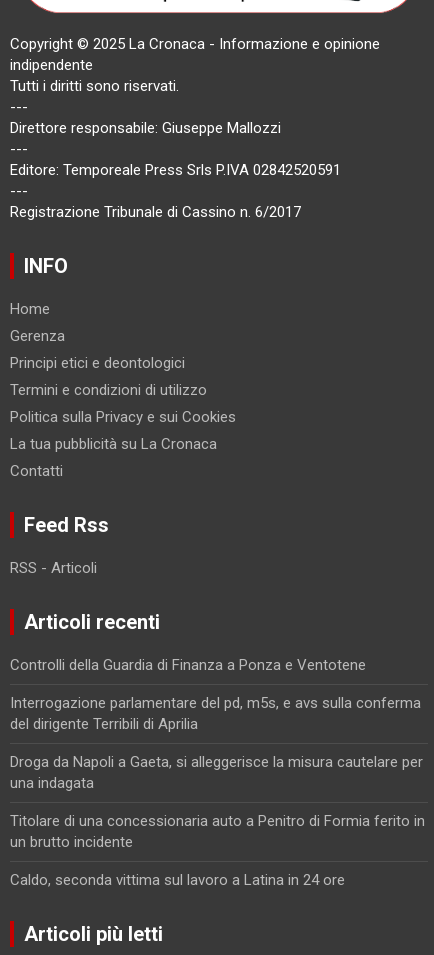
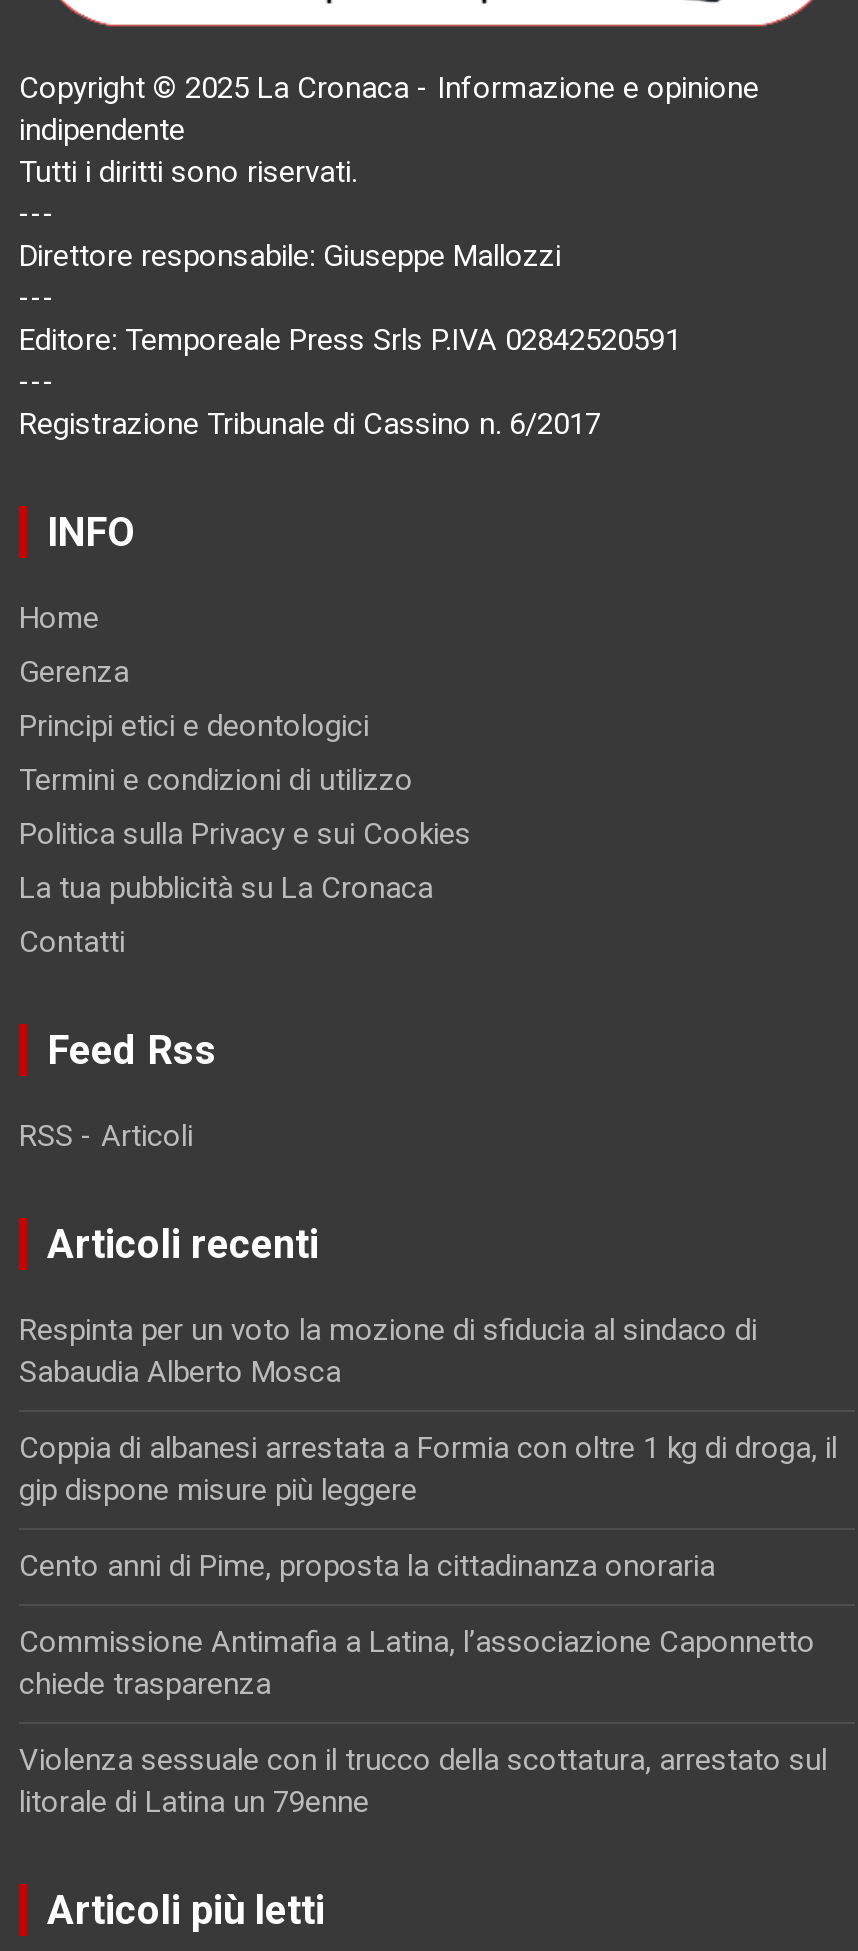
[10,656,366,674] Controlli della Guardia di Finanza a Ponza e Ventotene -> [19,1313,757,1391] Respinta per un voto la mozione di sfiducia al sindaco di | Sabaudia Alberto Mosca
[10,694,421,733] Interrogazione parlamentare del pd, m5s, e avs sulla conferma | del dirigente Terribili di Aprilia -> [19,1431,837,1509] Coppia di albanesi arrestata a Formia con oltre 1 kg di droga, il | gip dispone misure più leggere
[10,753,423,792] Droga da Napoli a Gaeta, si alleggerisce la misura cautelare per | una indagata -> [19,1549,715,1585] Cento anni di Pime, proposta la cittadinanza onoraria
[10,812,425,851] Titolare di una concessionaria auto a Penitro di Formia ferito in | un brutto incidente -> [19,1625,815,1703] Commissione Antimafia a Latina, l’associazione Caponnetto | chiede trasparenza
[10,871,345,889] Caldo, seconda vittima sul lavoro a Latina in 24 ore -> [19,1743,827,1821] Violenza sessuale con il trucco della scottatura, arrestato sul | litorale di Latina un 79enne

